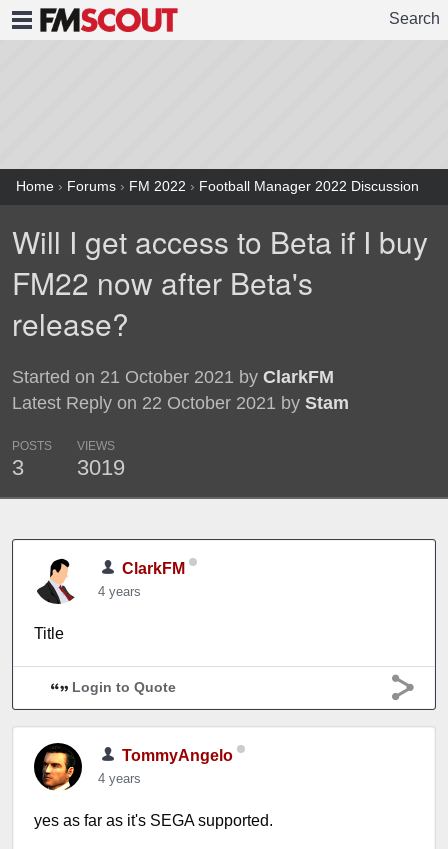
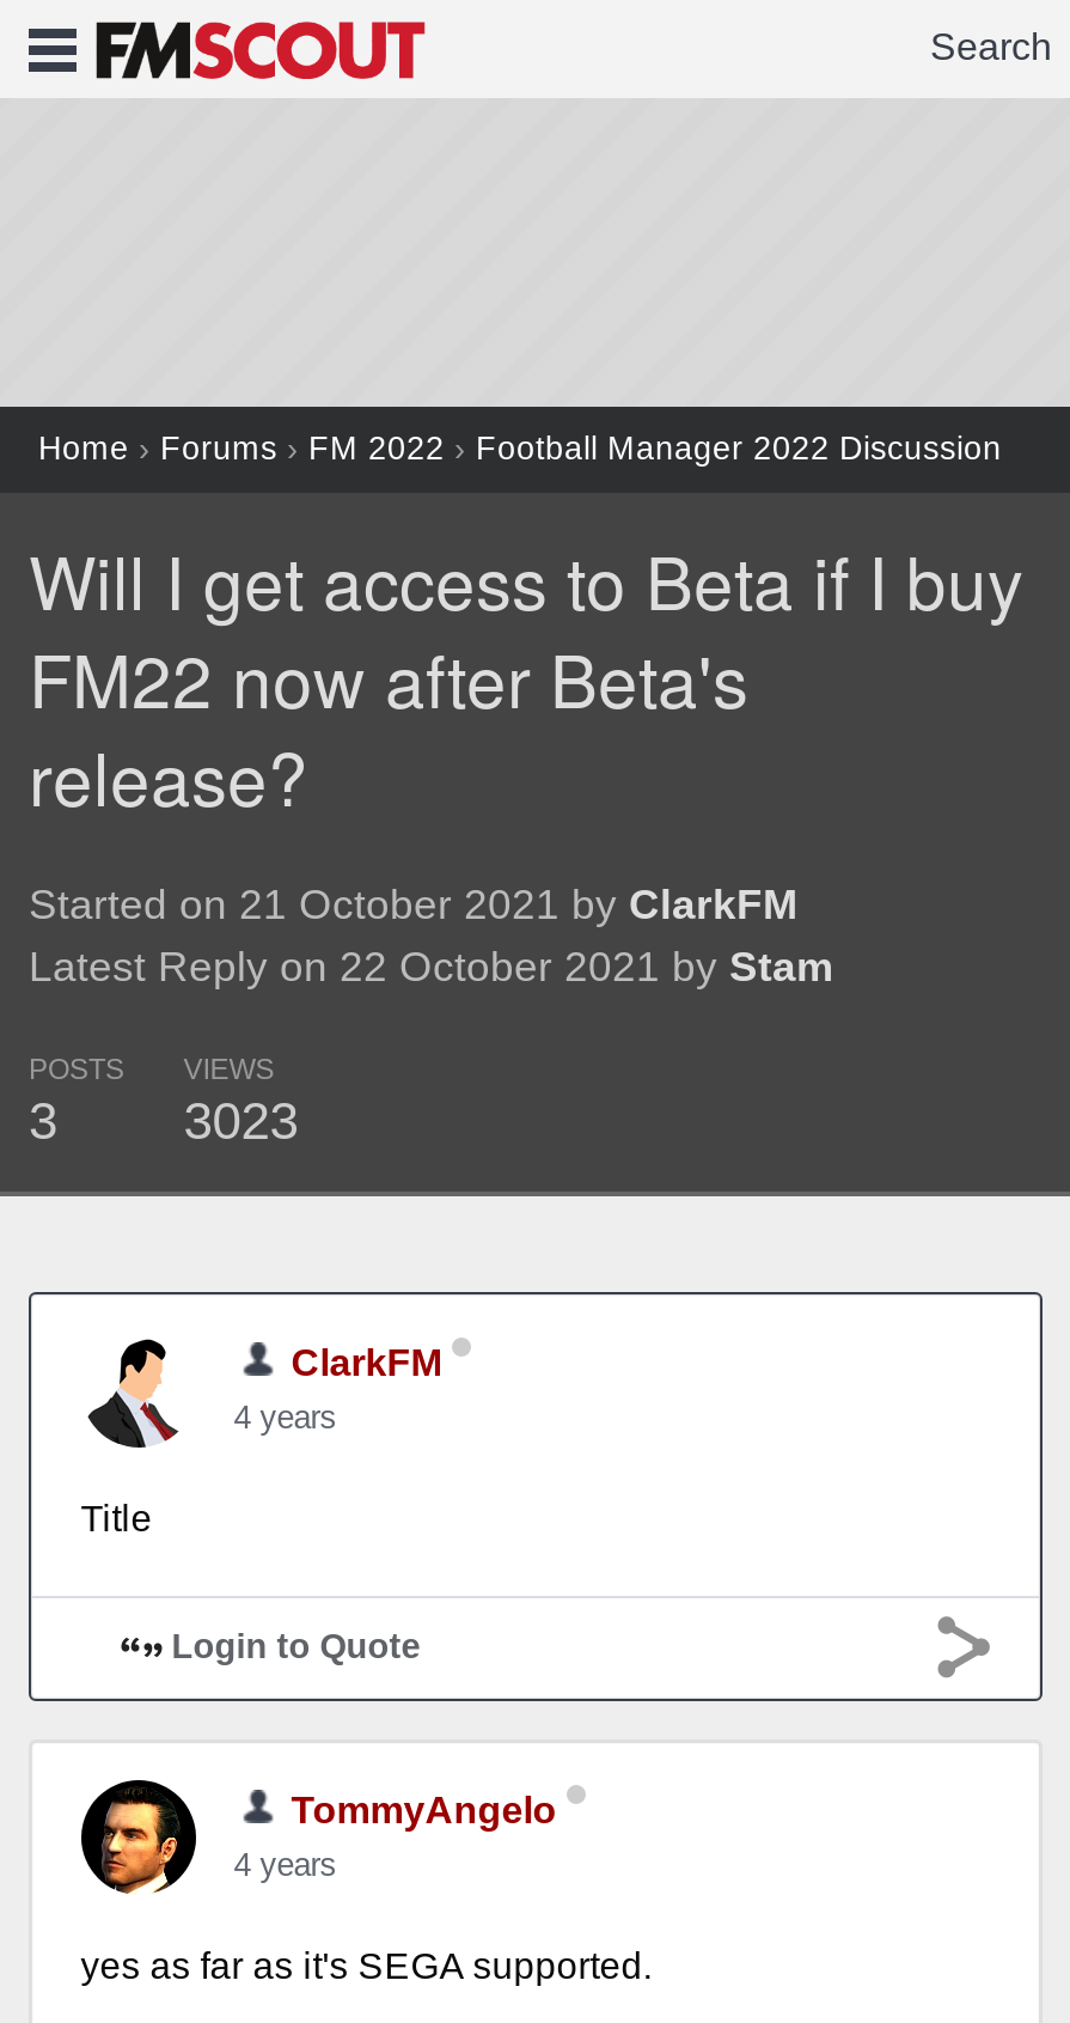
[77,455,125,480] 3019 -> [184,1091,298,1151] 3023

